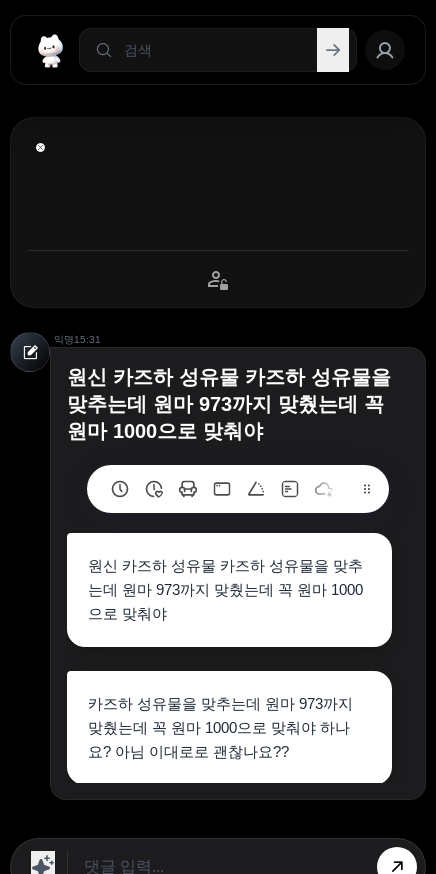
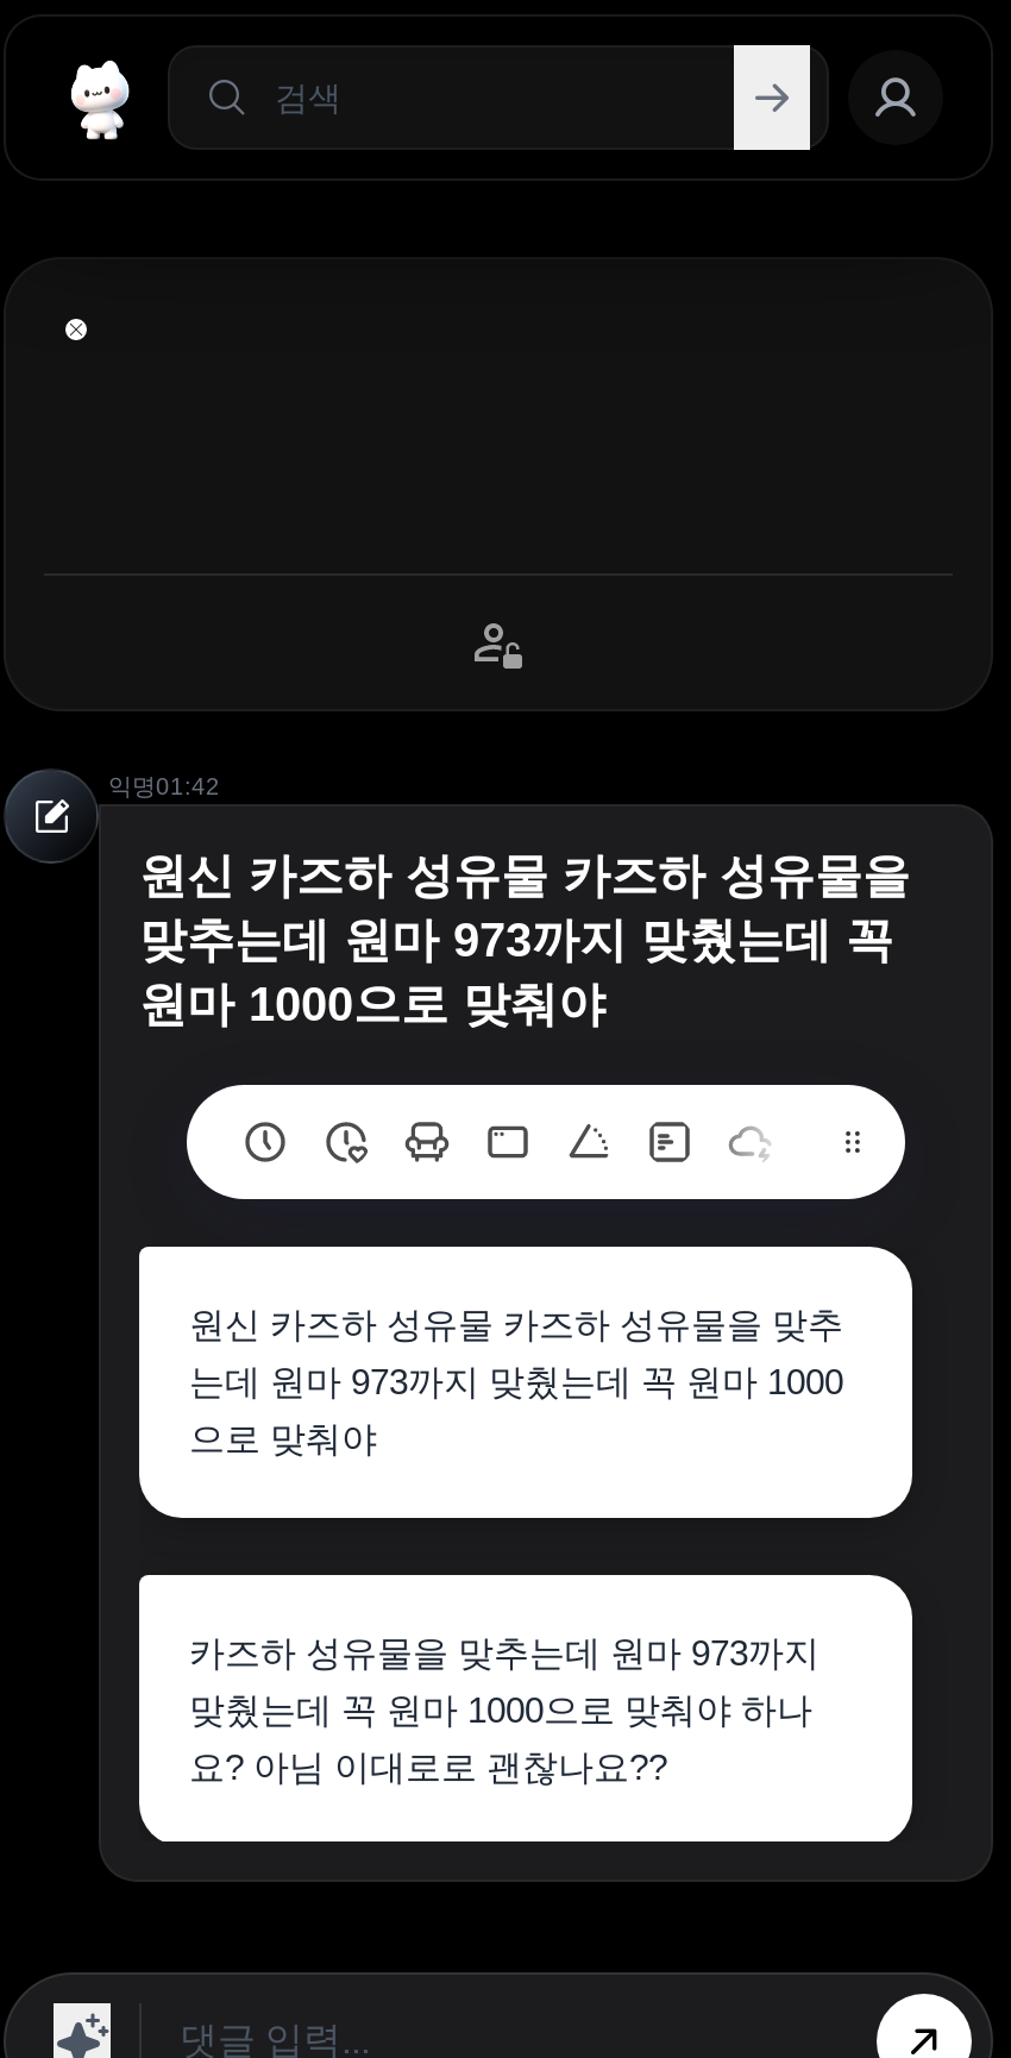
[54,334,101,345] 익명 15:31 -> [108,773,220,799] 익명 01:42

